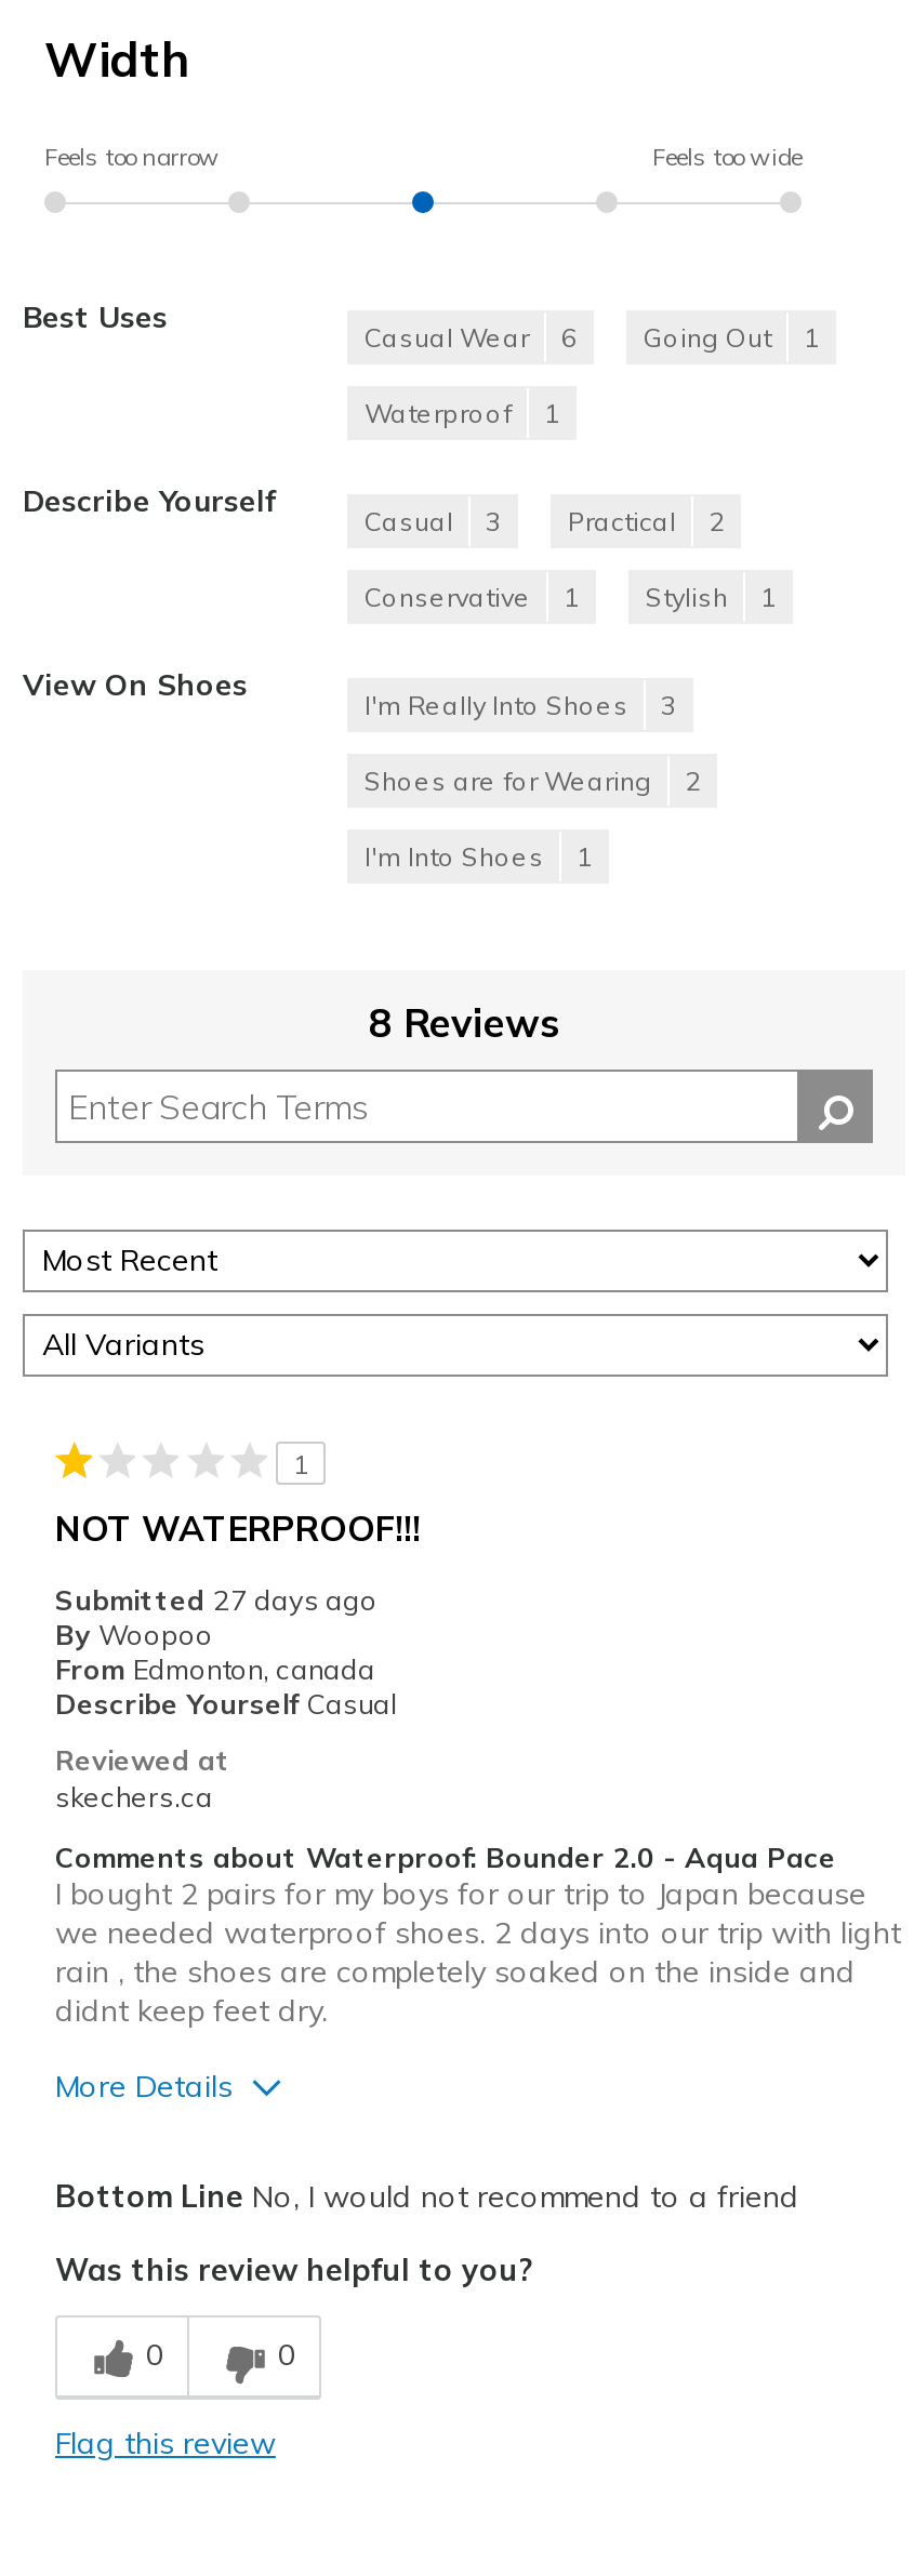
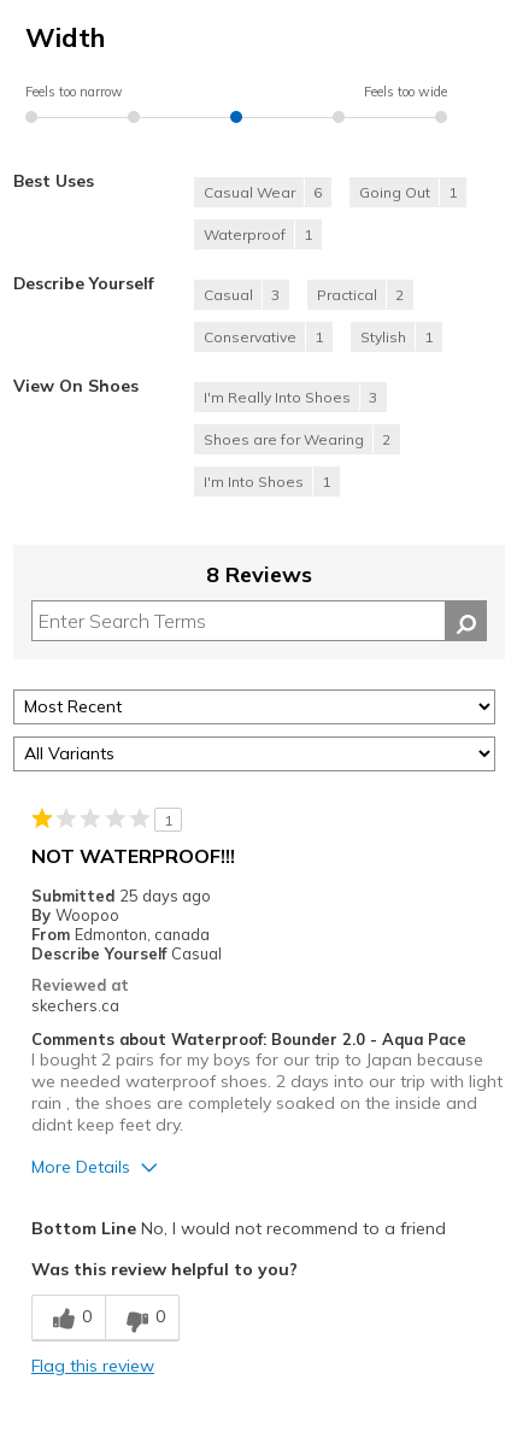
[55,1583,377,1617] Submitted 27 days ago -> [31,886,211,905] Submitted 25 days ago

